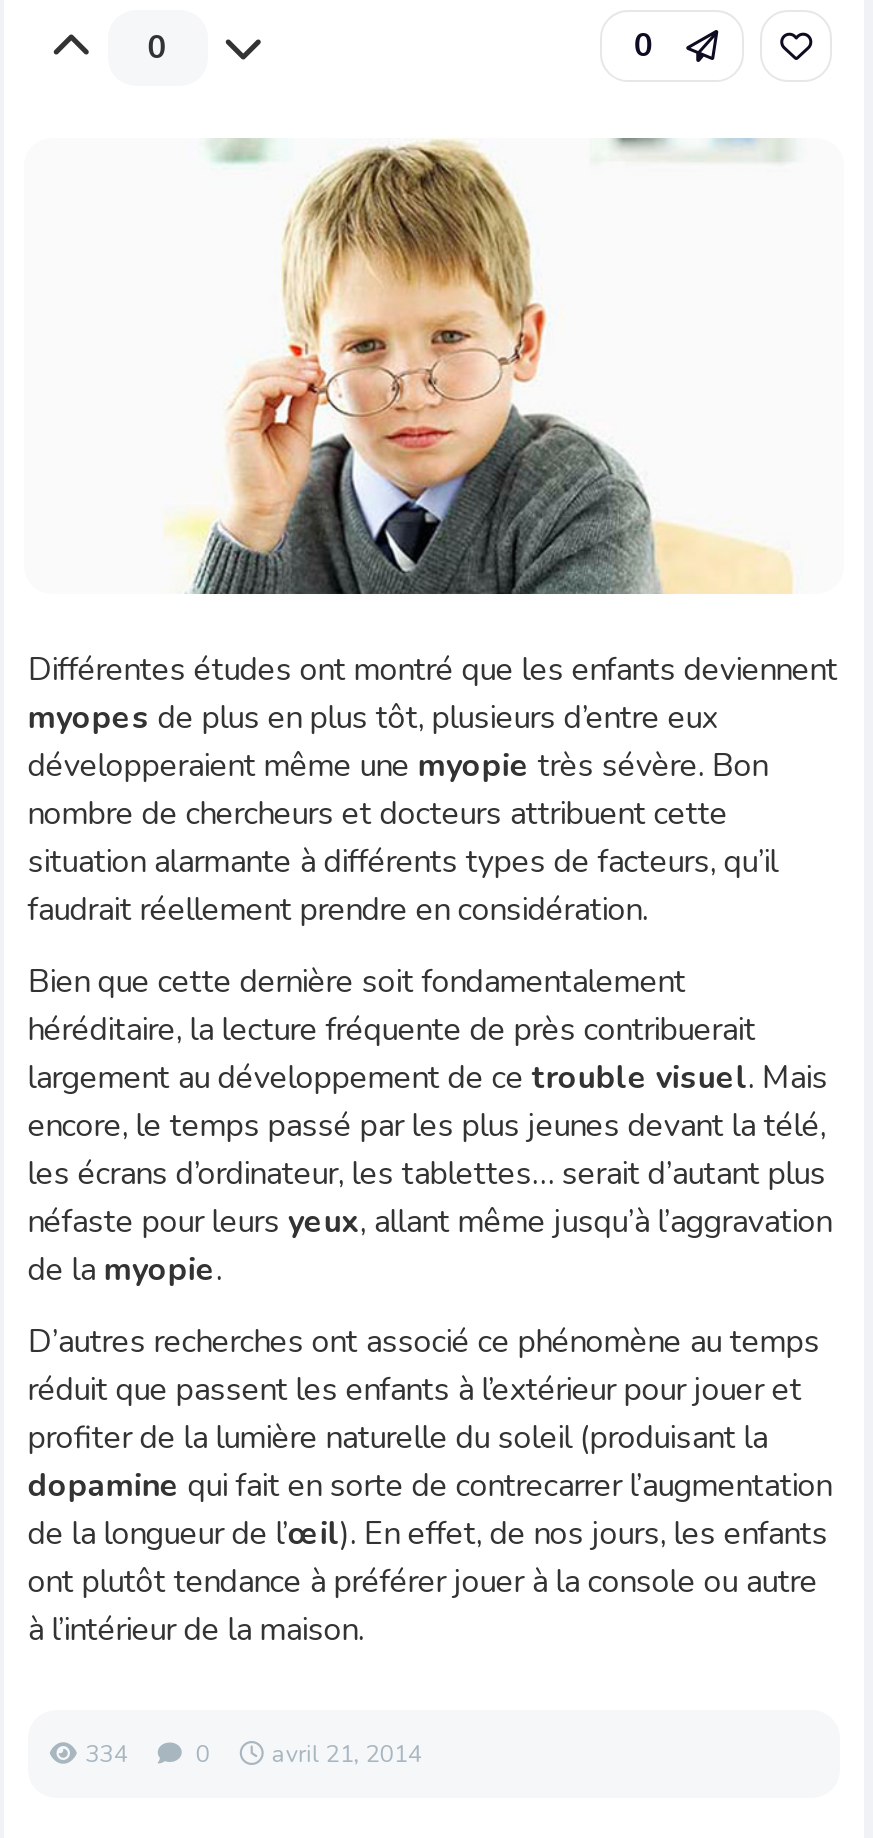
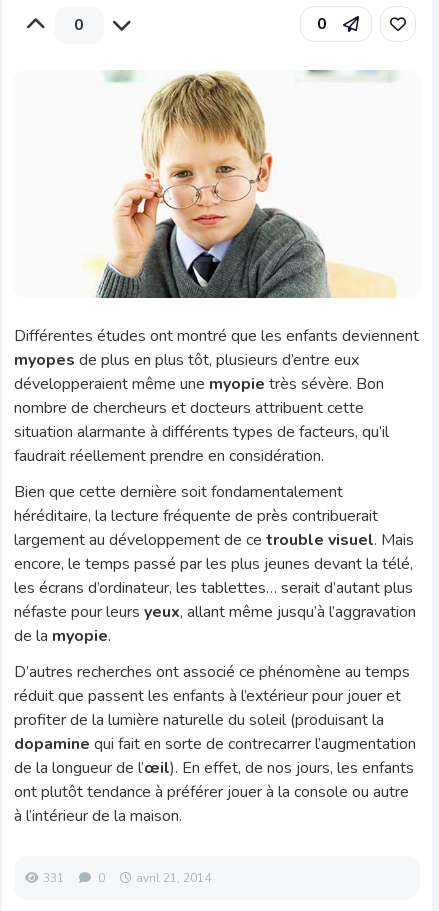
[86,1738,422,1770] 334 0 avril 21, 2014 -> [43,870,211,886] 331 0 avril 21, 2014

